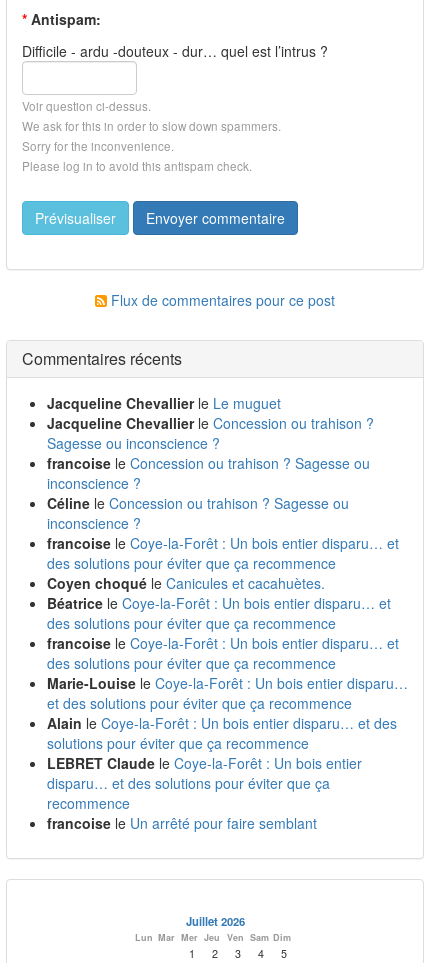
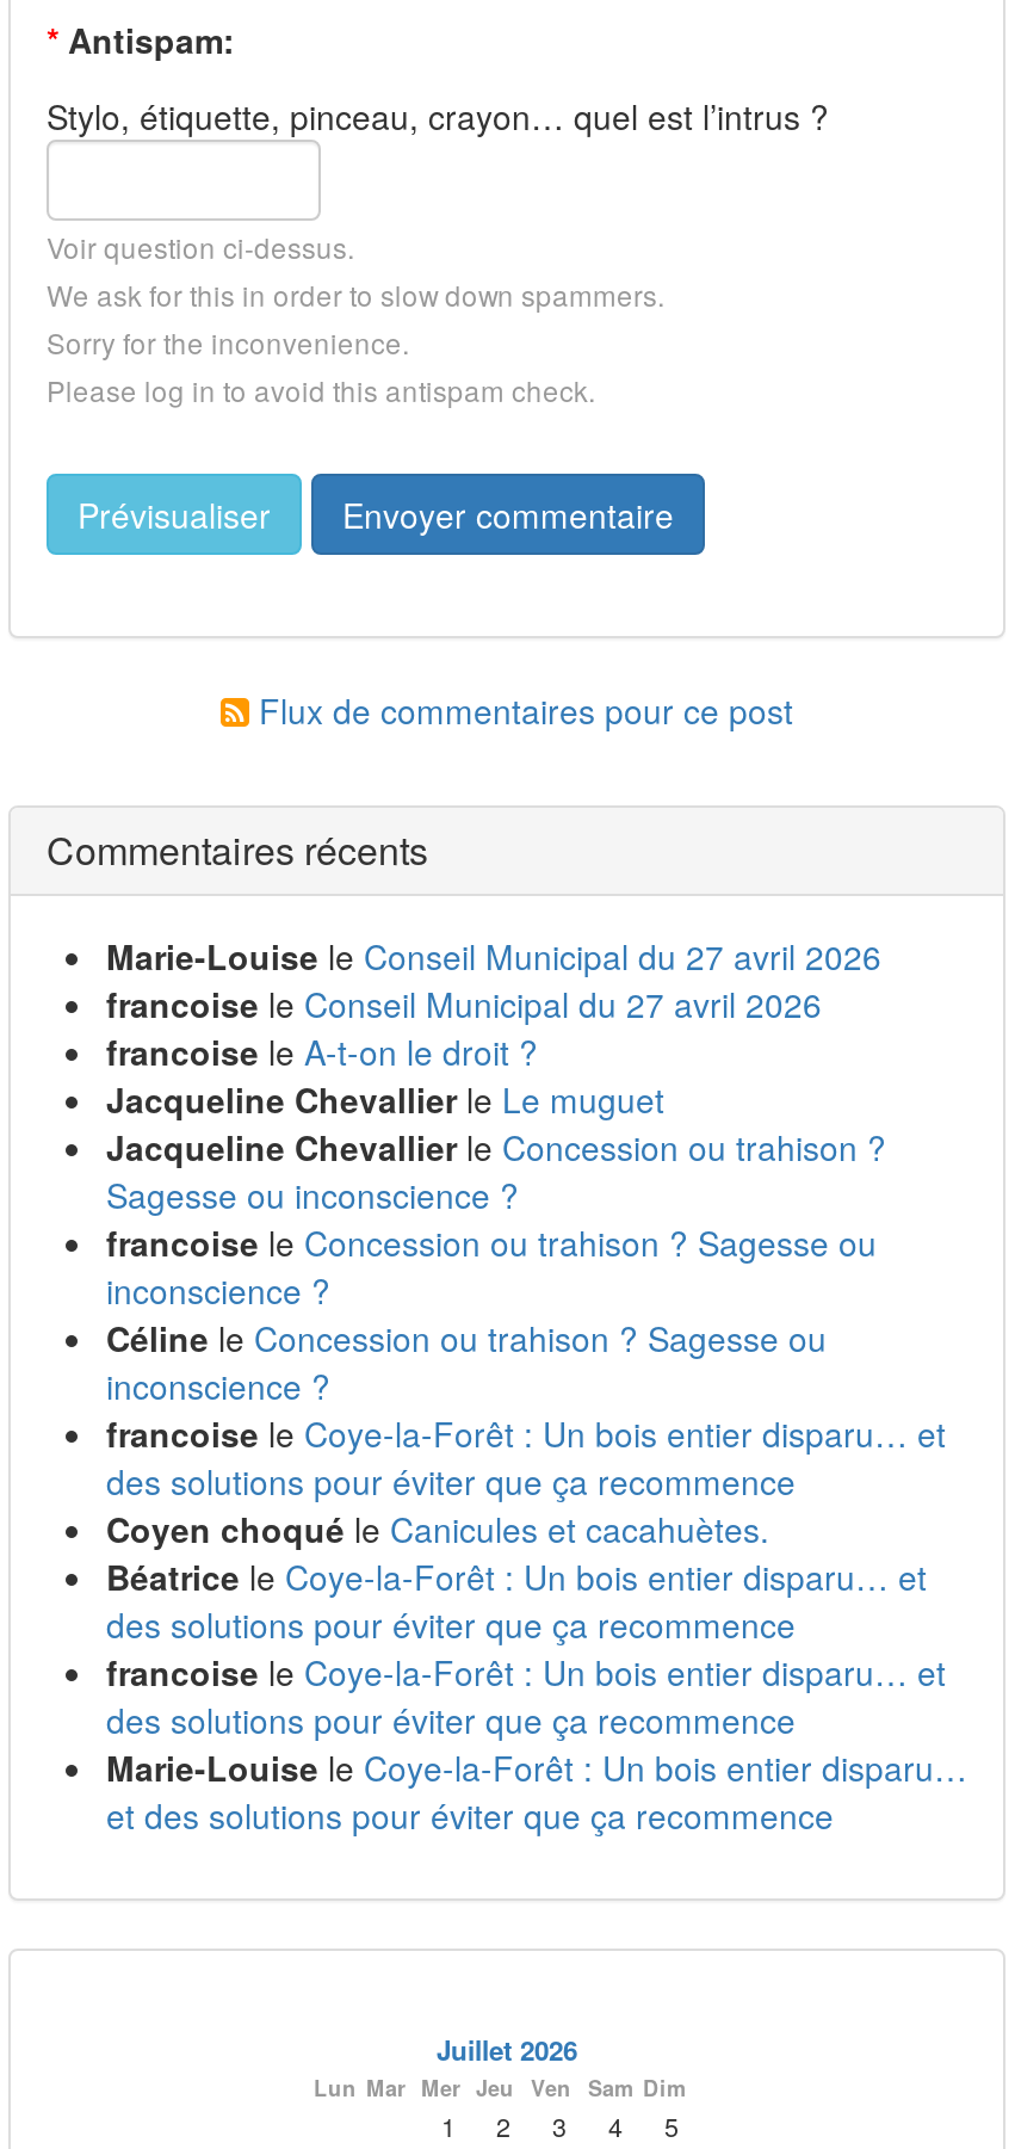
[22,41,328,61] Difficile - ardu -douteux - dur… quel est l’intrus ? -> [47,92,829,140] Stylo, étiquette, pinceau, crayon… quel est l’intrus ?
none -> [106,932,881,1075] Marie-Louise le Conseil Municipal du 27 avril 2026 | francoise le Conseil Municipal du 27 avril 2026 | francoise le A-t-on le droit ?
moved [47,393,408,713] -> [106,1075,967,1839]: Jacqueline Chevallier le Le muguet | Jacqueline Chevallier le Concession ou trahison ? | Sagesse ou inconscience ? | ... | Marie-Louise le Coye-la-Forêt : Un bois entier disparu… | et des solutions pour éviter que ça recommence
[47,713,397,833] Alain le Coye-la-Forêt : Un bois entier disparu… et des | solutions pour éviter que ça recommence | LEBRET Claude le Coye-la-Forêt : Un bois entier | disparu… et des solutions pour éviter que ça | recommence | francoise le Un arrêté pour faire semblant -> none

